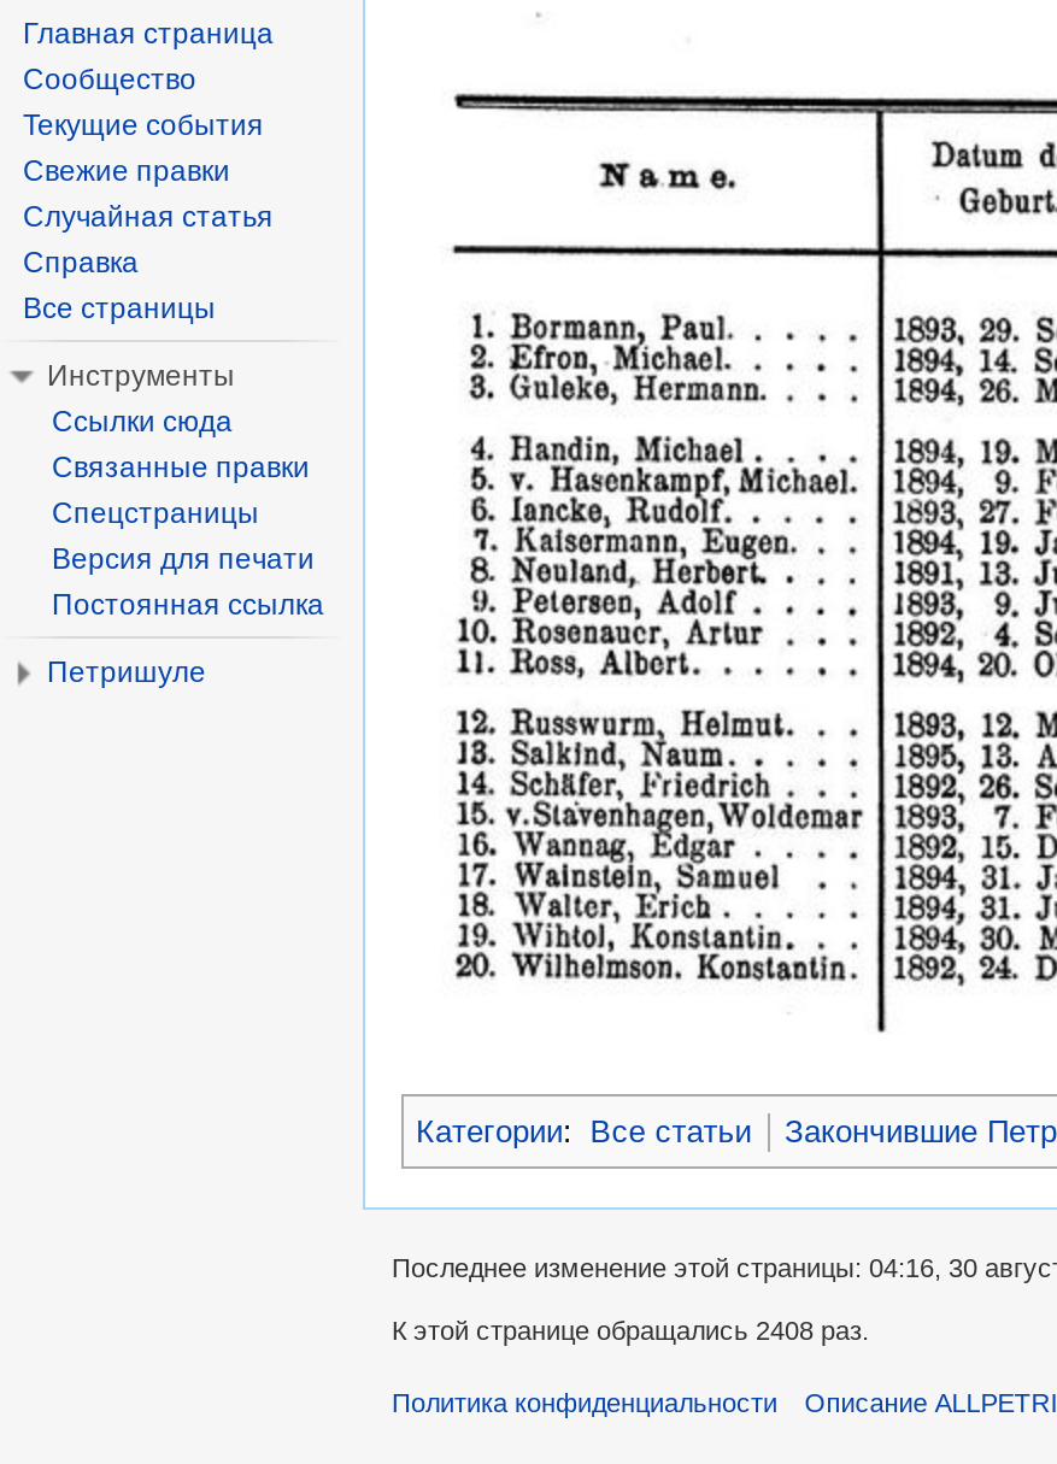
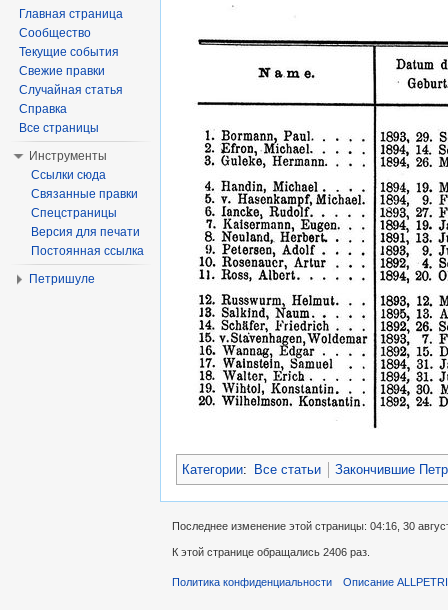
[392,1316,869,1345] К этой странице обращались 2408 раз. -> [172,546,370,558] К этой странице обращались 2406 раз.

